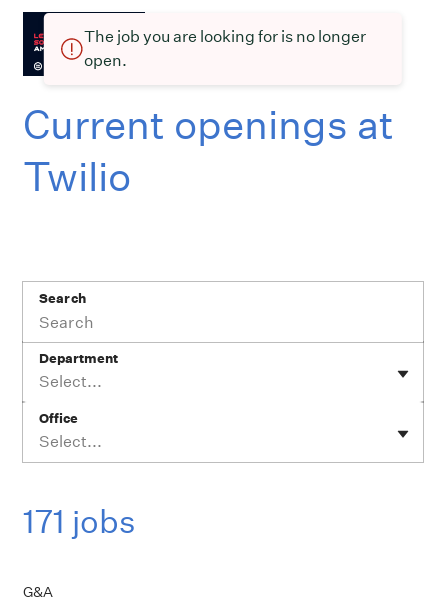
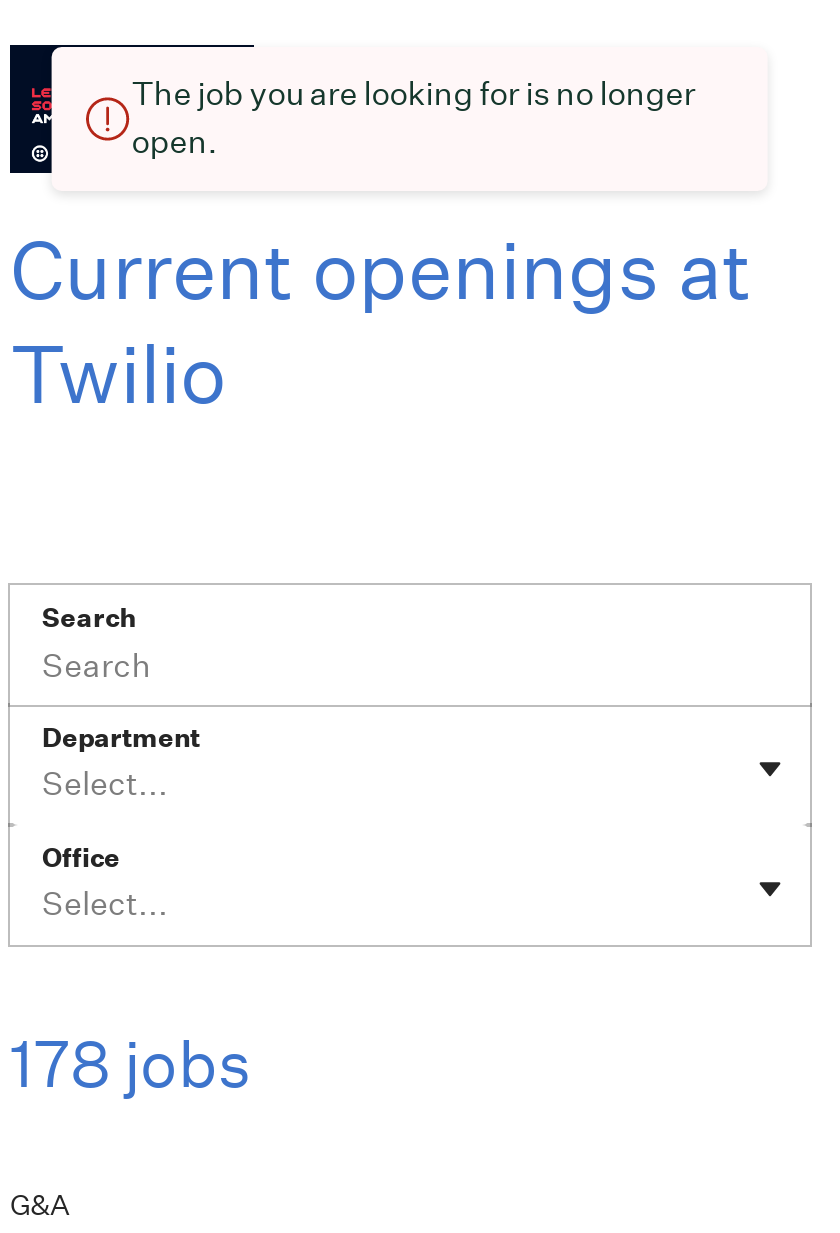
[23,502,136,541] 171 jobs -> [10,1025,252,1103] 178 jobs

